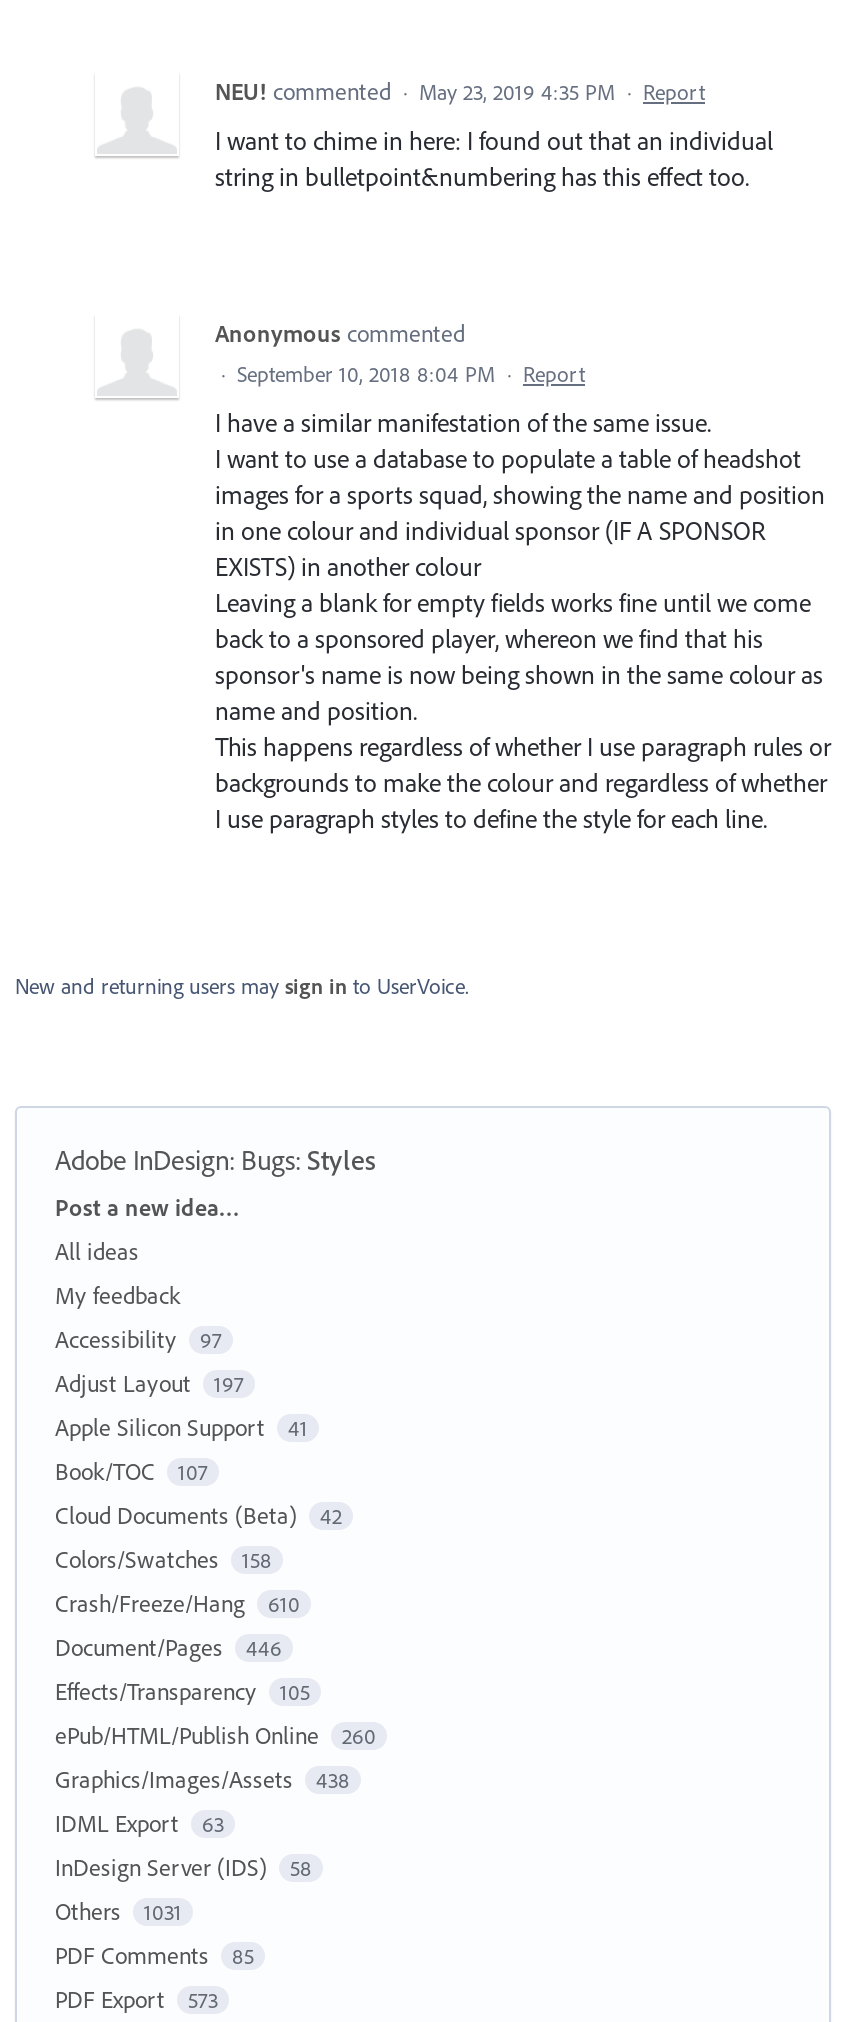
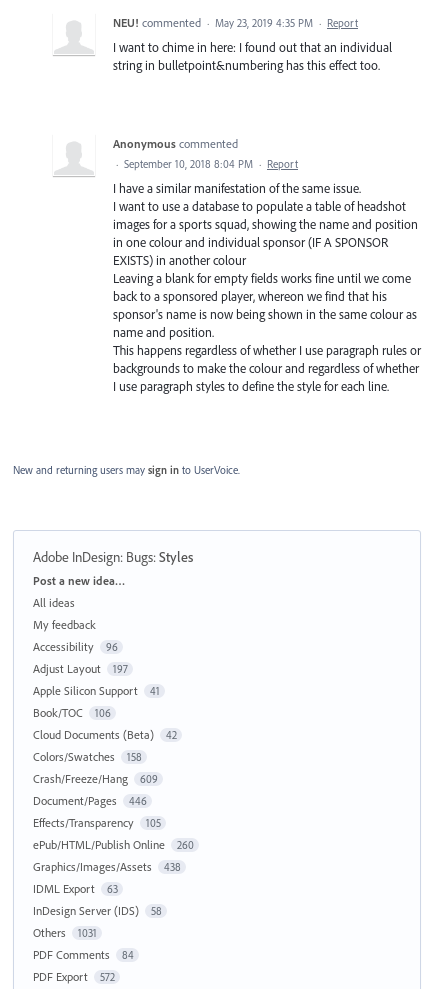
[55,1324,222,1354] Accessibility 97 -> [33,639,117,654] Accessibility 96
[55,1456,208,1486] Book/TOC 107 -> [33,705,110,720] Book/TOC 106
[55,1588,300,1618] Crash/Freeze/Hang 610 -> [33,771,157,786] Crash/Freeze/Hang 609
[55,1940,254,1970] PDF Comments 85 -> [33,947,133,962] PDF Comments 84
[55,1984,218,2014] PDF Export 573 -> [33,969,114,984] PDF Export 572

